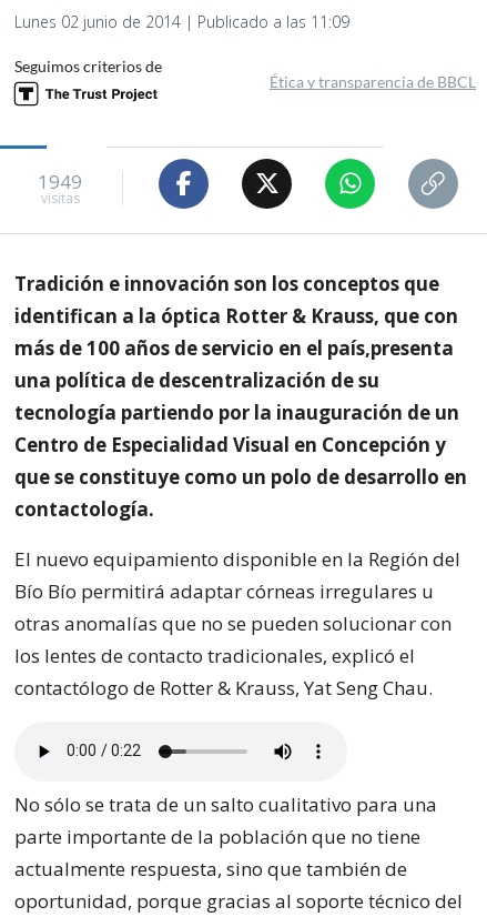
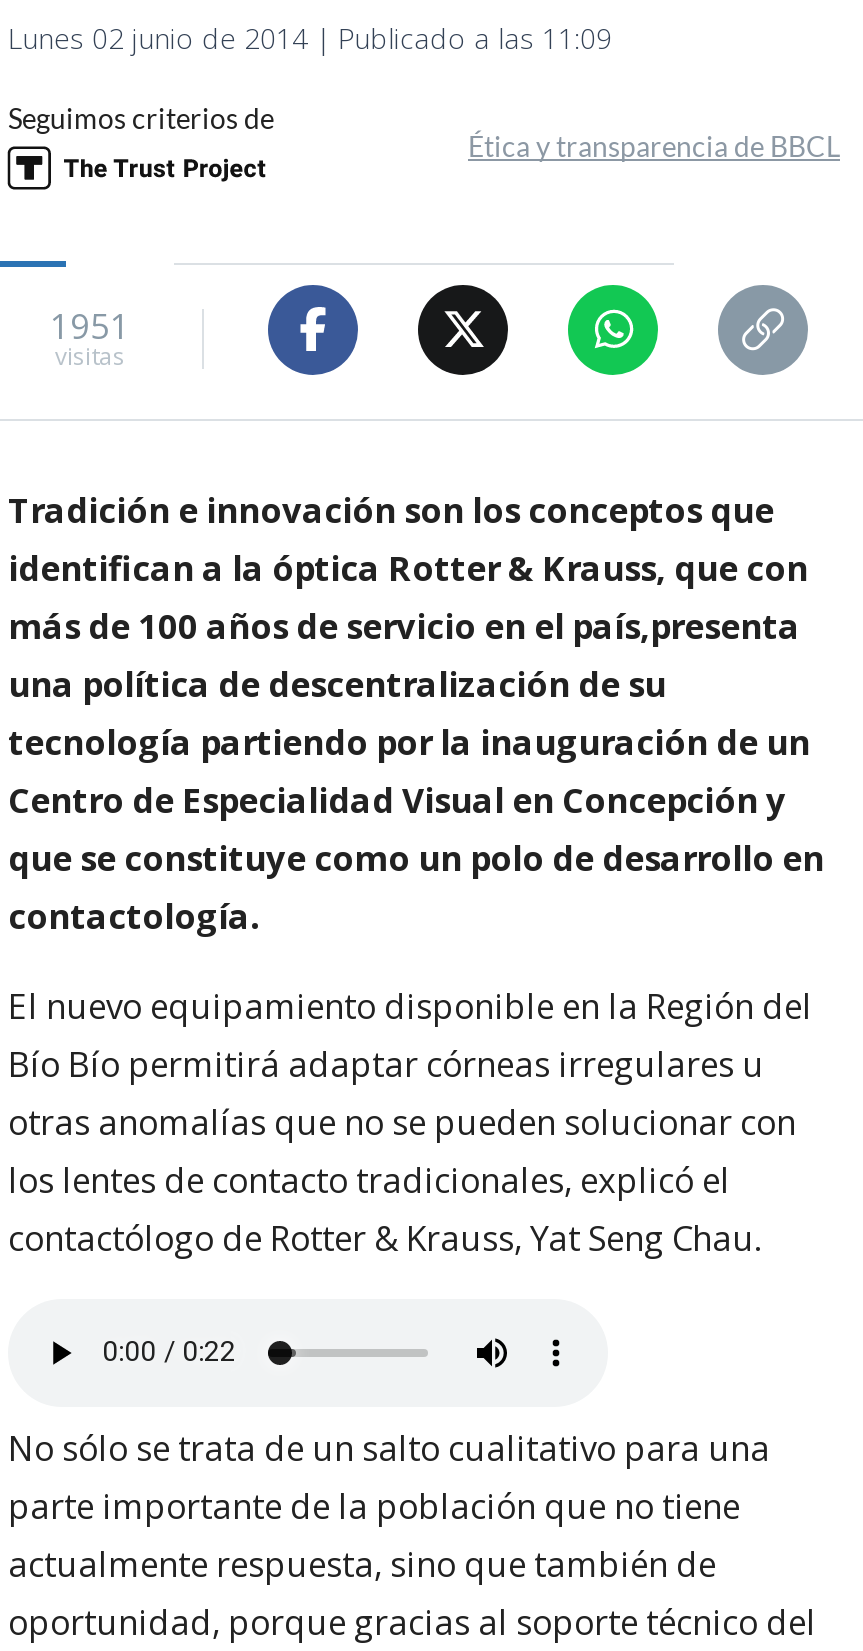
[38,169,82,195] 1949 -> [50,304,130,350] 1951

